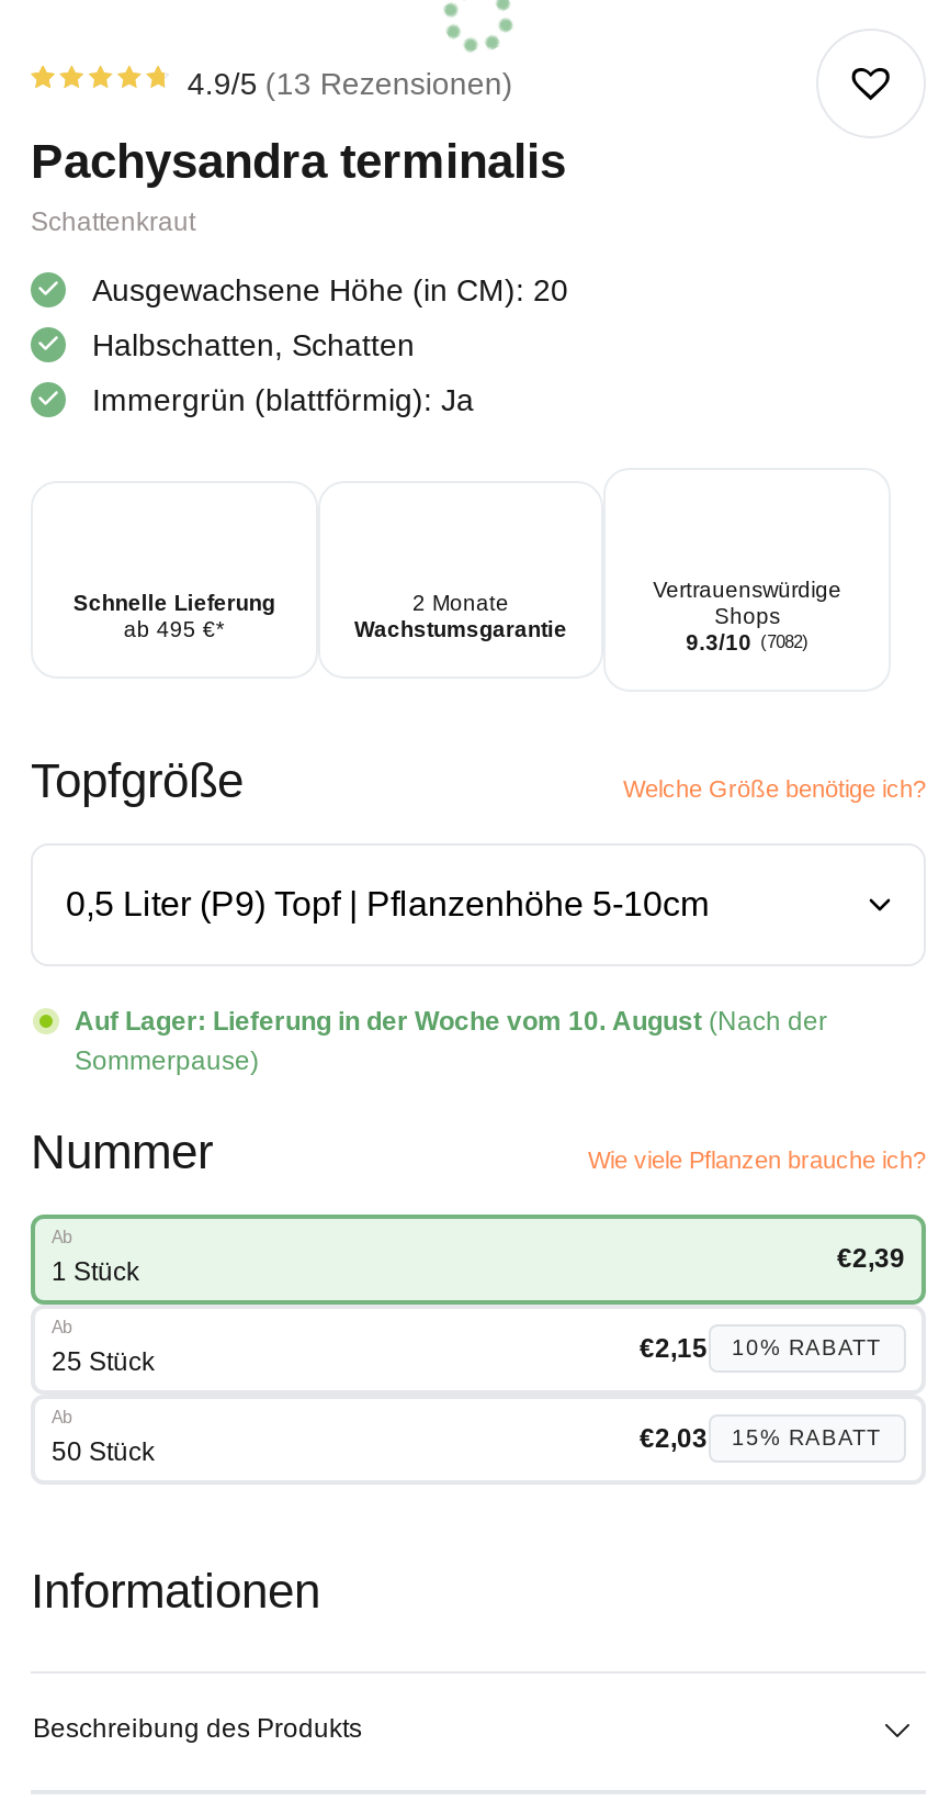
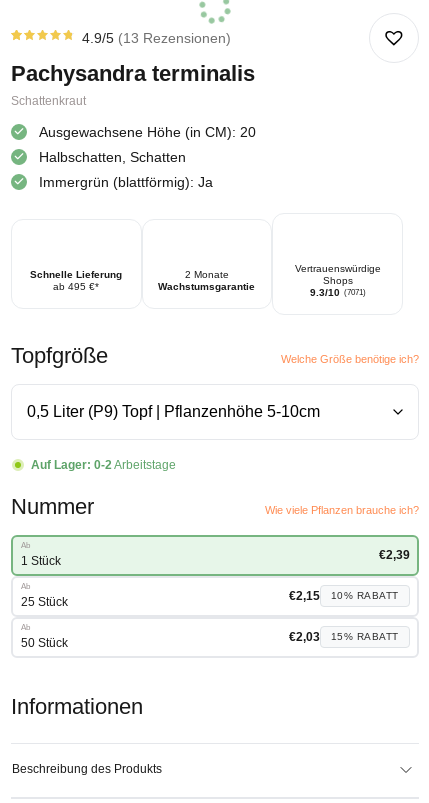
[686,629,809,653] 9.3/10 (7082) -> [310,286,366,297] 9.3/10 (7071)
[75,1005,827,1075] Auf Lager: Lieferung in der Woche vom 10. August (Nach der | Sommerpause) -> [31,457,176,471] Auf Lager: 0-2 Arbeitstage

